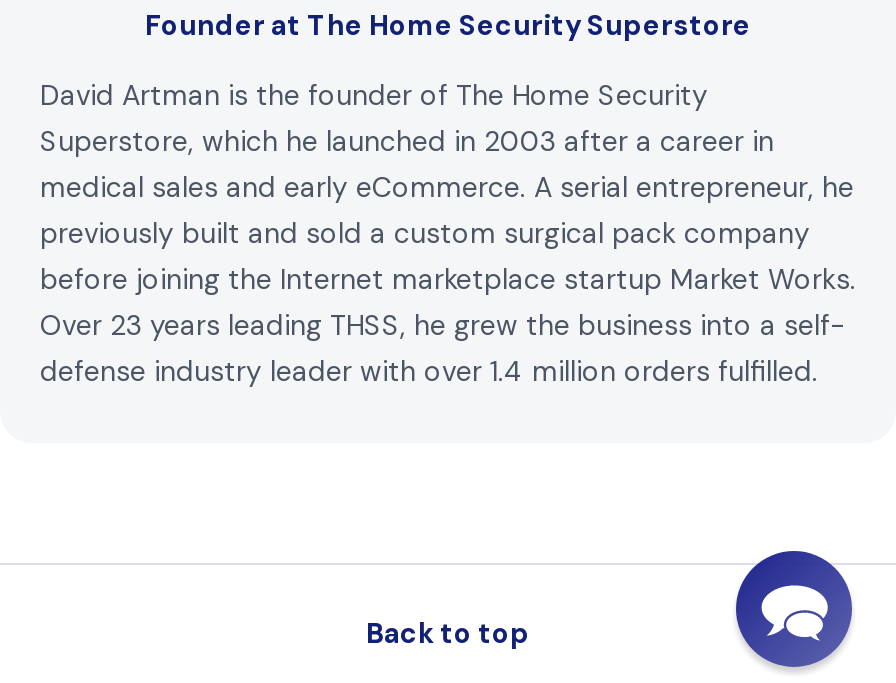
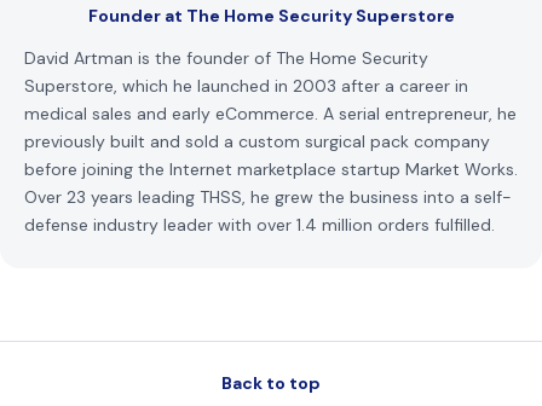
[734,548,854,674] [image] -> none

